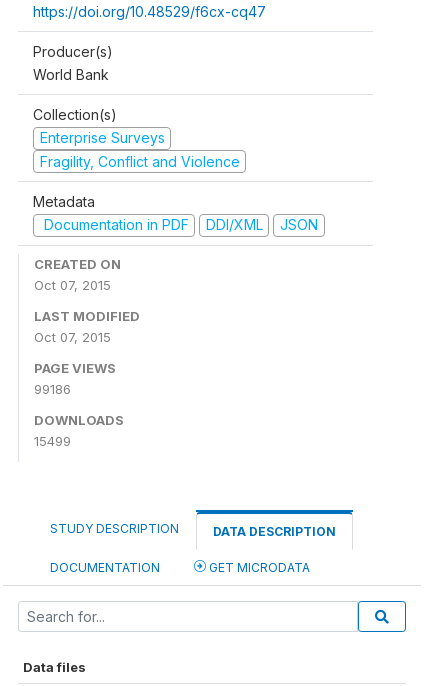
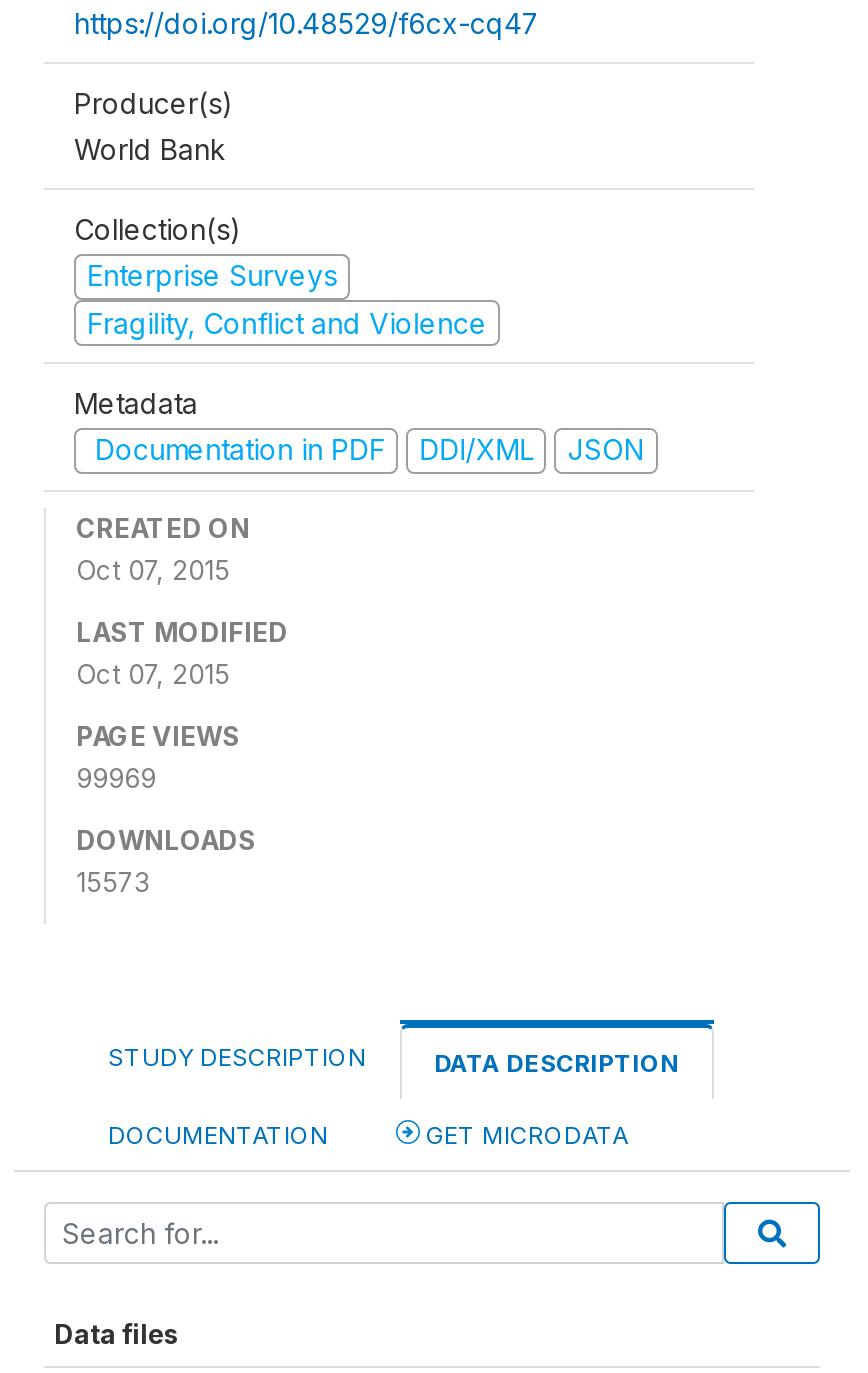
[34,380,71,396] 99186 -> [76,761,156,793] 99969
[34,432,71,448] 15499 -> [76,865,150,897] 15573

